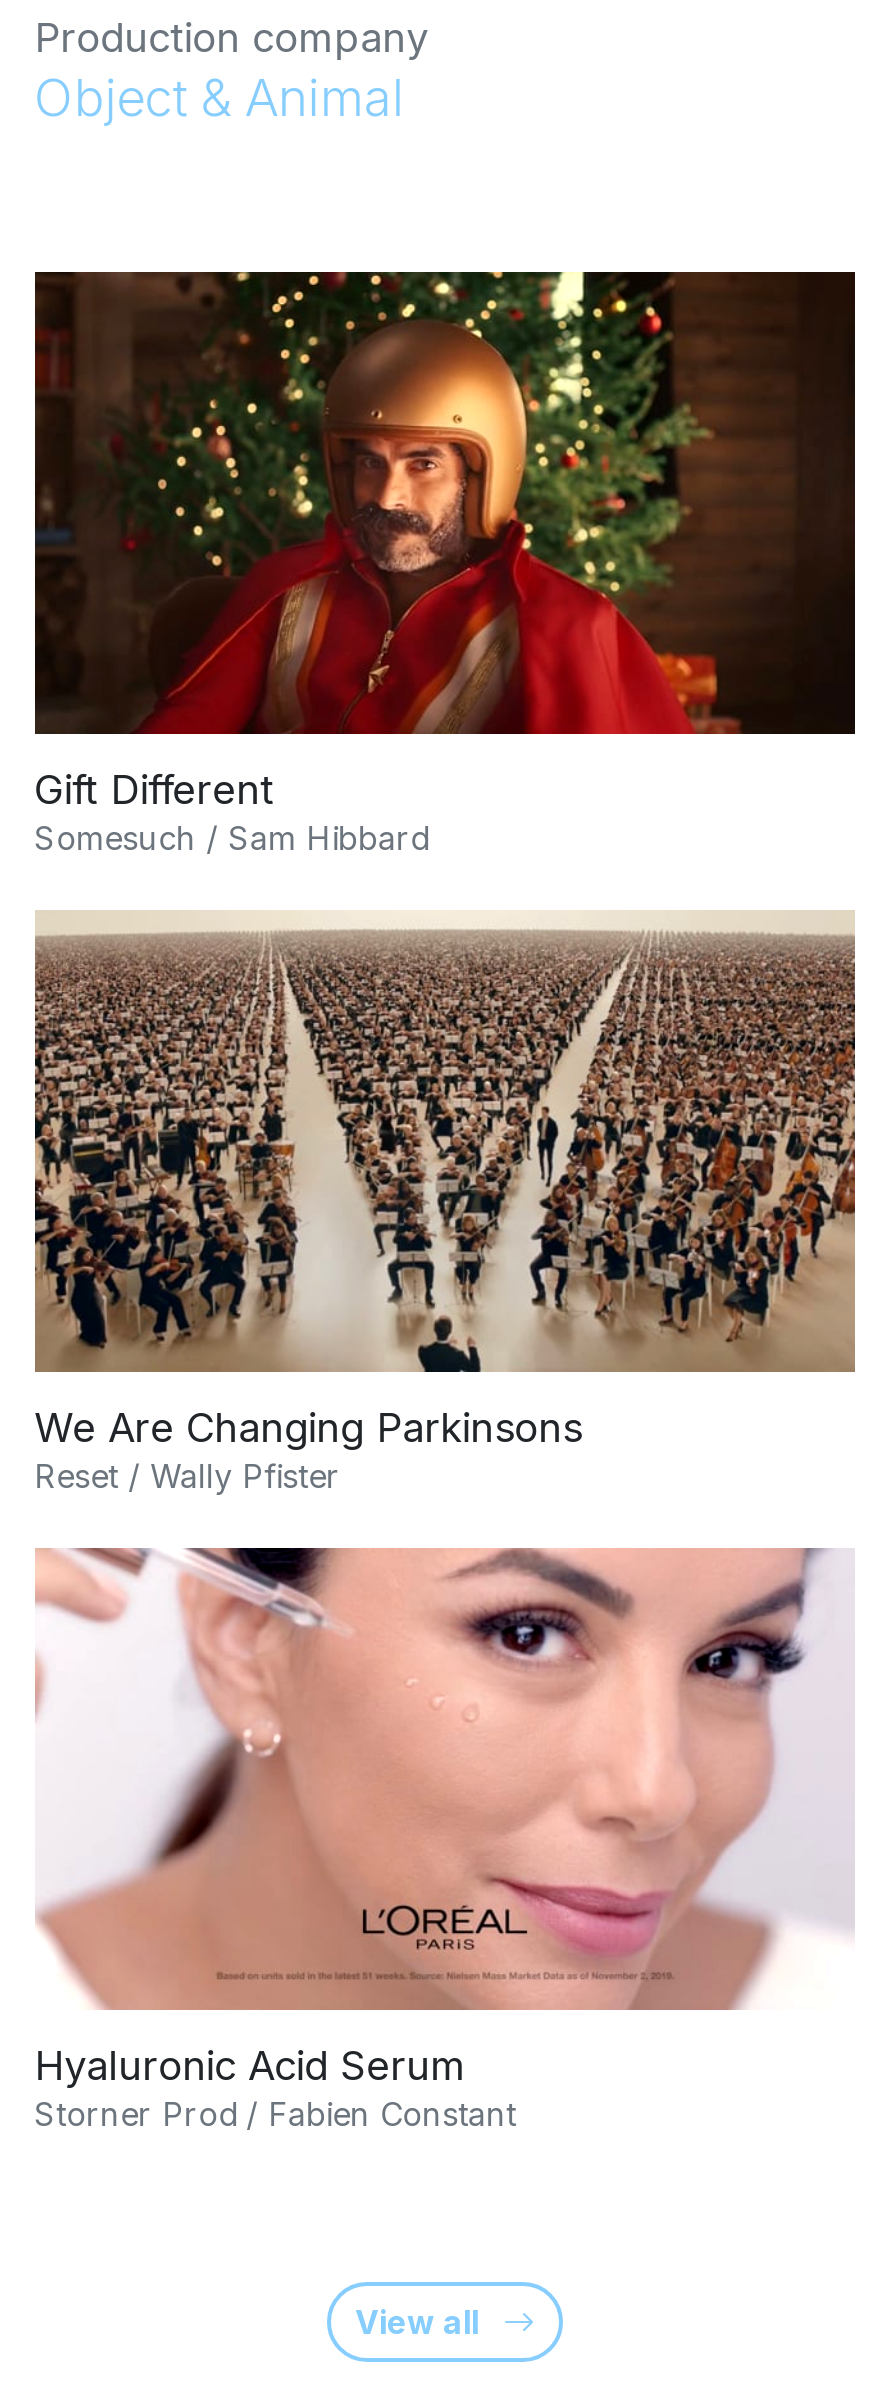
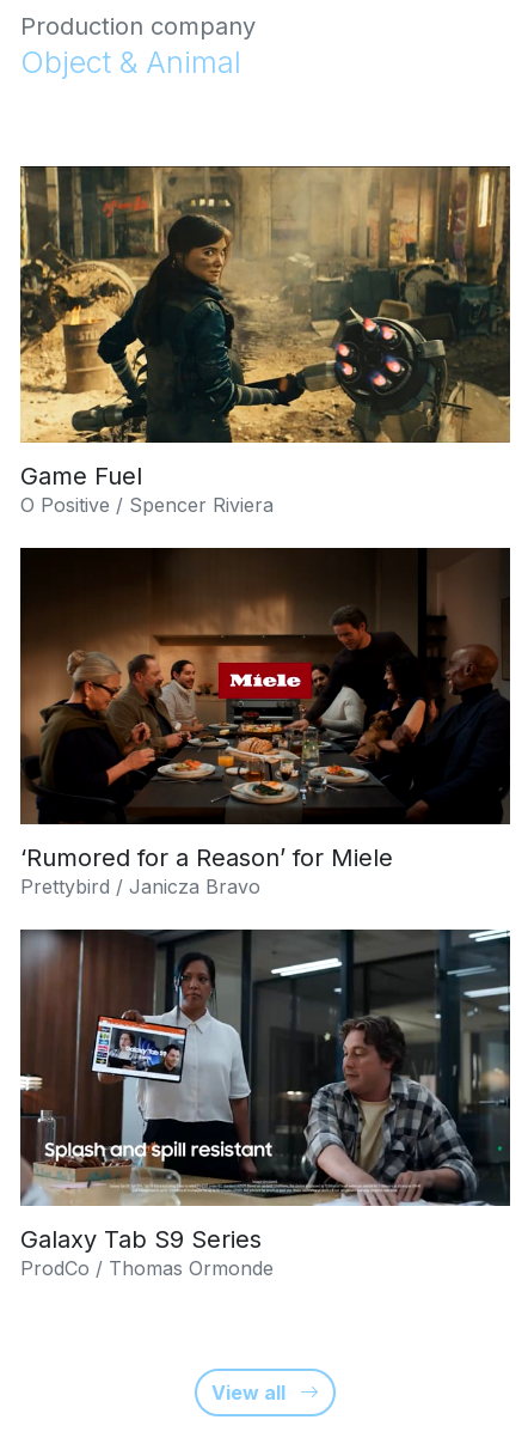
[33,270,857,858] [image] | Gift Different | Somesuch / Sam Hibbard -> [19,165,511,517] [image] | Game Fuel | O Positive / Spencer Riviera
[33,910,857,1496] [image] | We Are Changing Parkinsons | Reset / Wally Pfister -> [19,547,511,899] [image] | ‘Rumored for a Reason’ for Miele | Prettybird / Janicza Bravo
[34,1546,855,2134] [image] | Hyaluronic Acid Serum | Storner Prod / Fabien Constant -> [19,928,511,1280] [image] | Galaxy Tab S9 Series | ProdCo / Thomas Ormonde

